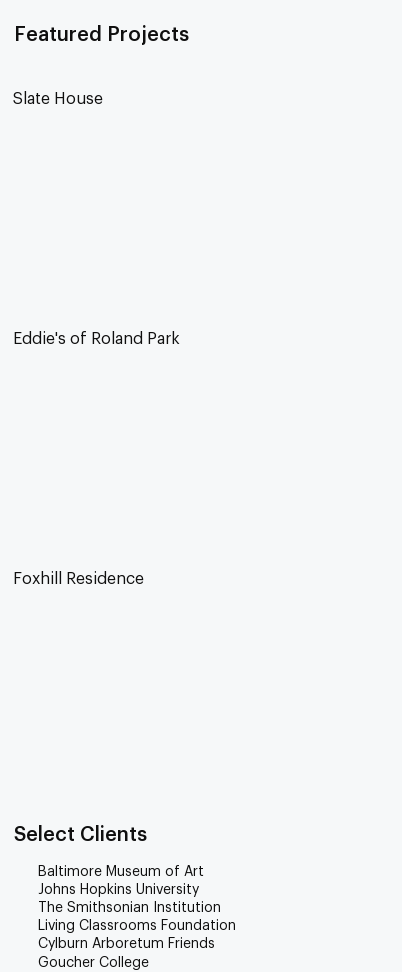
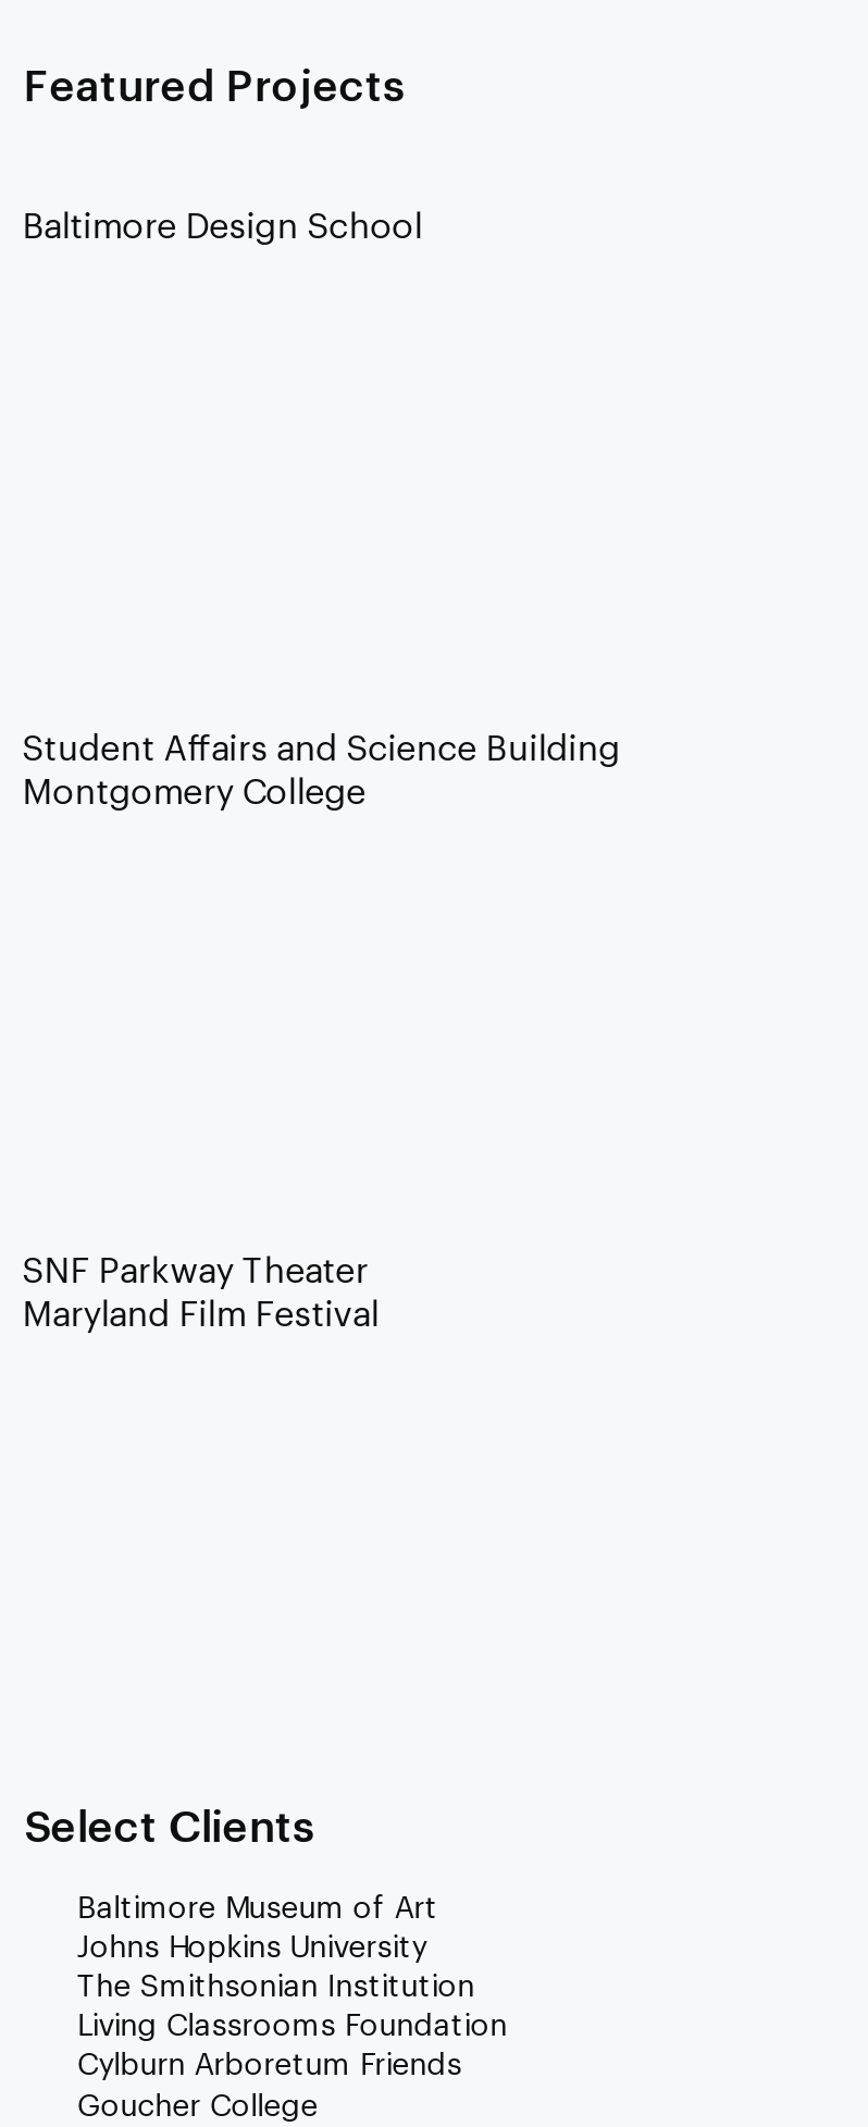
[13,91,103,107] Slate House -> [22,210,422,245] Baltimore Design School
[13,331,180,347] Eddie's of Roland Park -> [22,732,620,811] Student Affairs and Science Building | Montgomery College
[13,571,144,587] Foxhill Residence -> [22,1255,379,1333] SNF Parkway Theater | Maryland Film Festival

